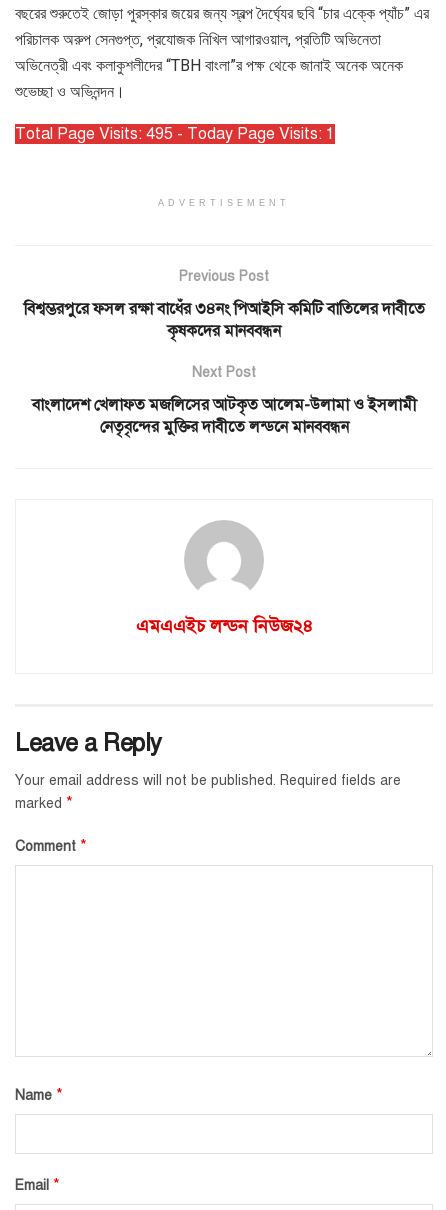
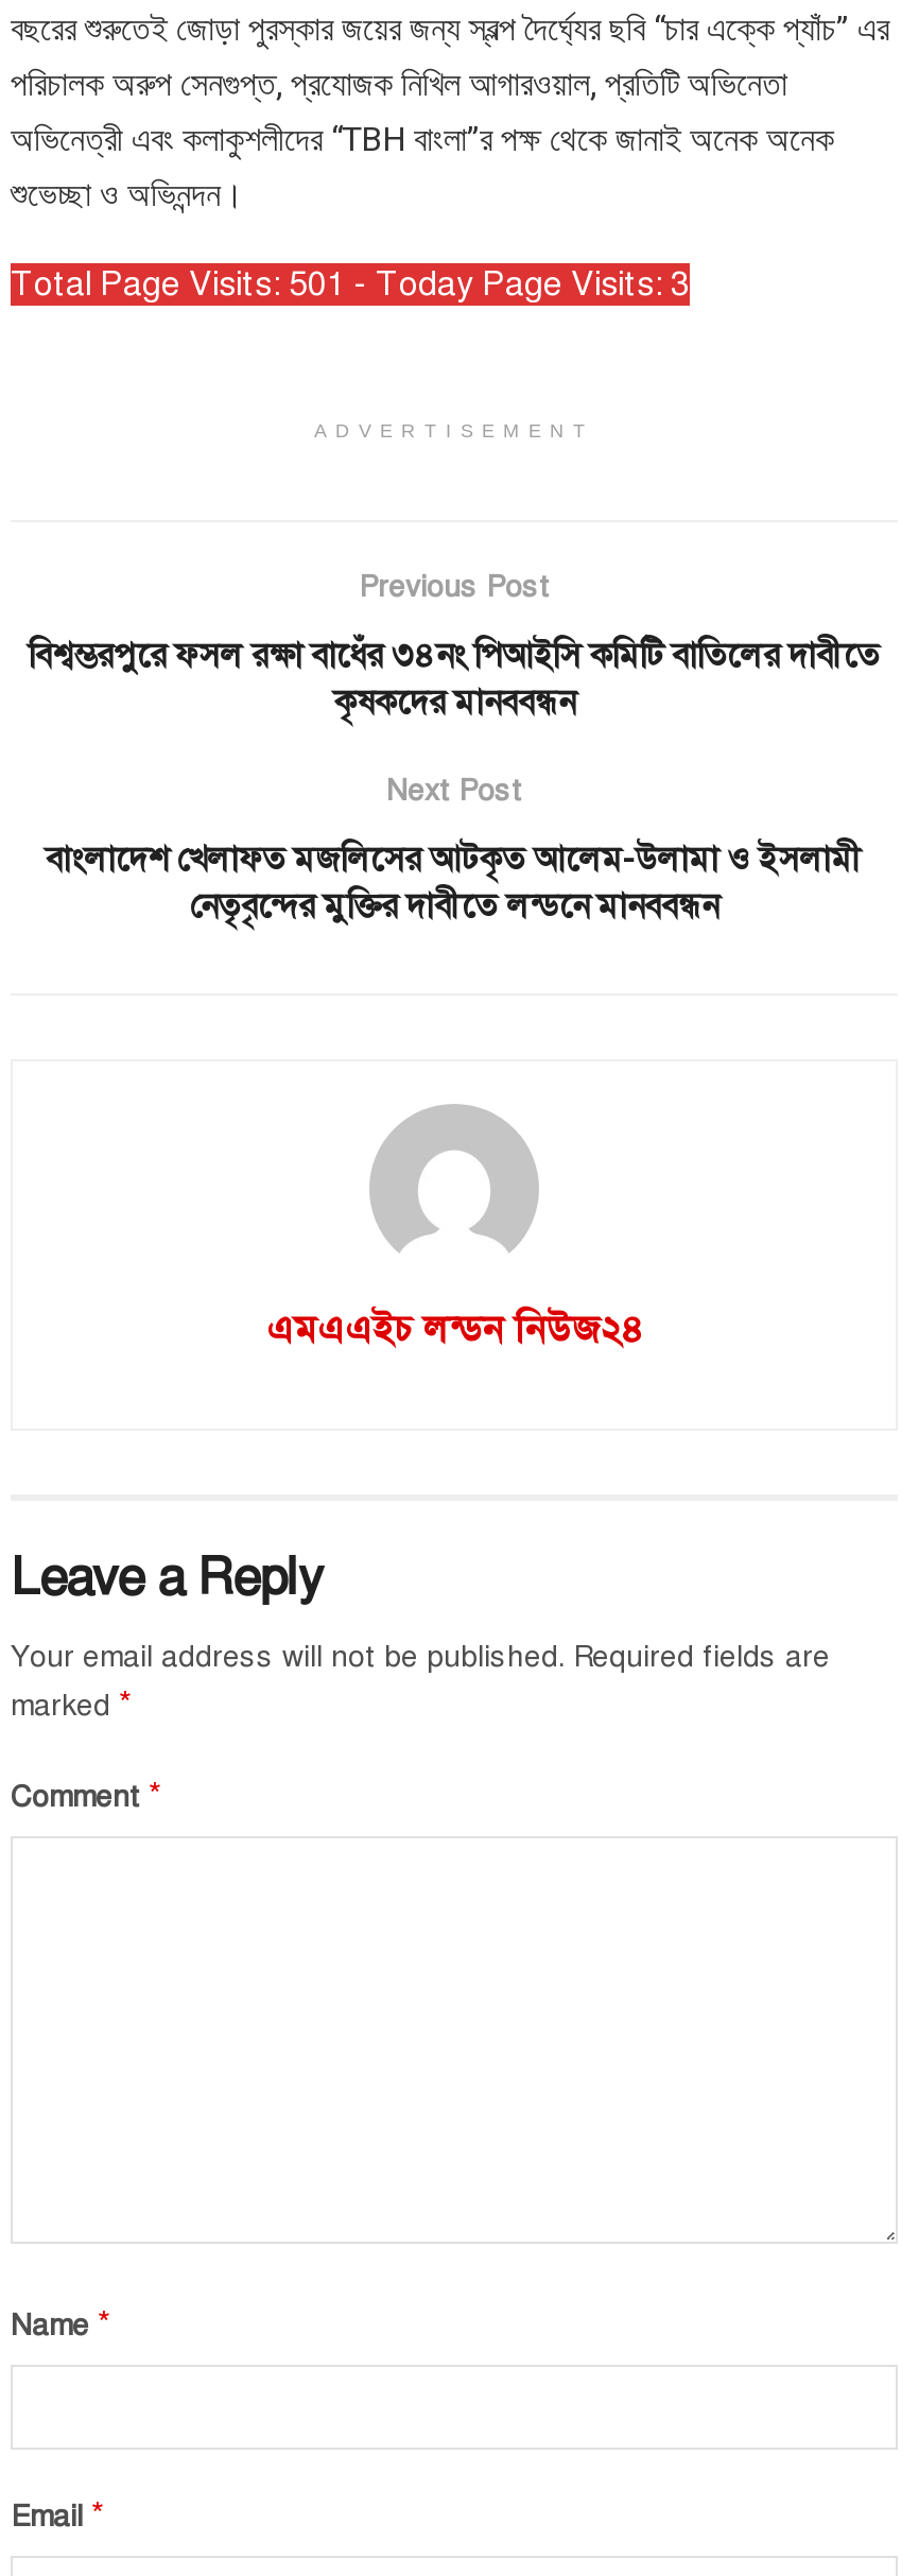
[15,123,335,143] Total Page Visits: 495 - Today Page Visits: 1 -> [11,262,690,305] Total Page Visits: 501 - Today Page Visits: 3

